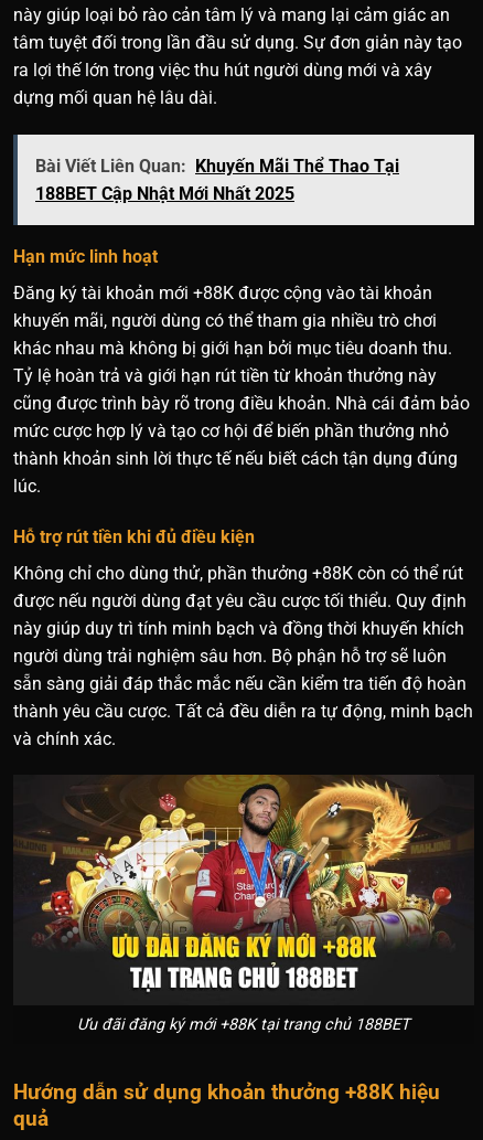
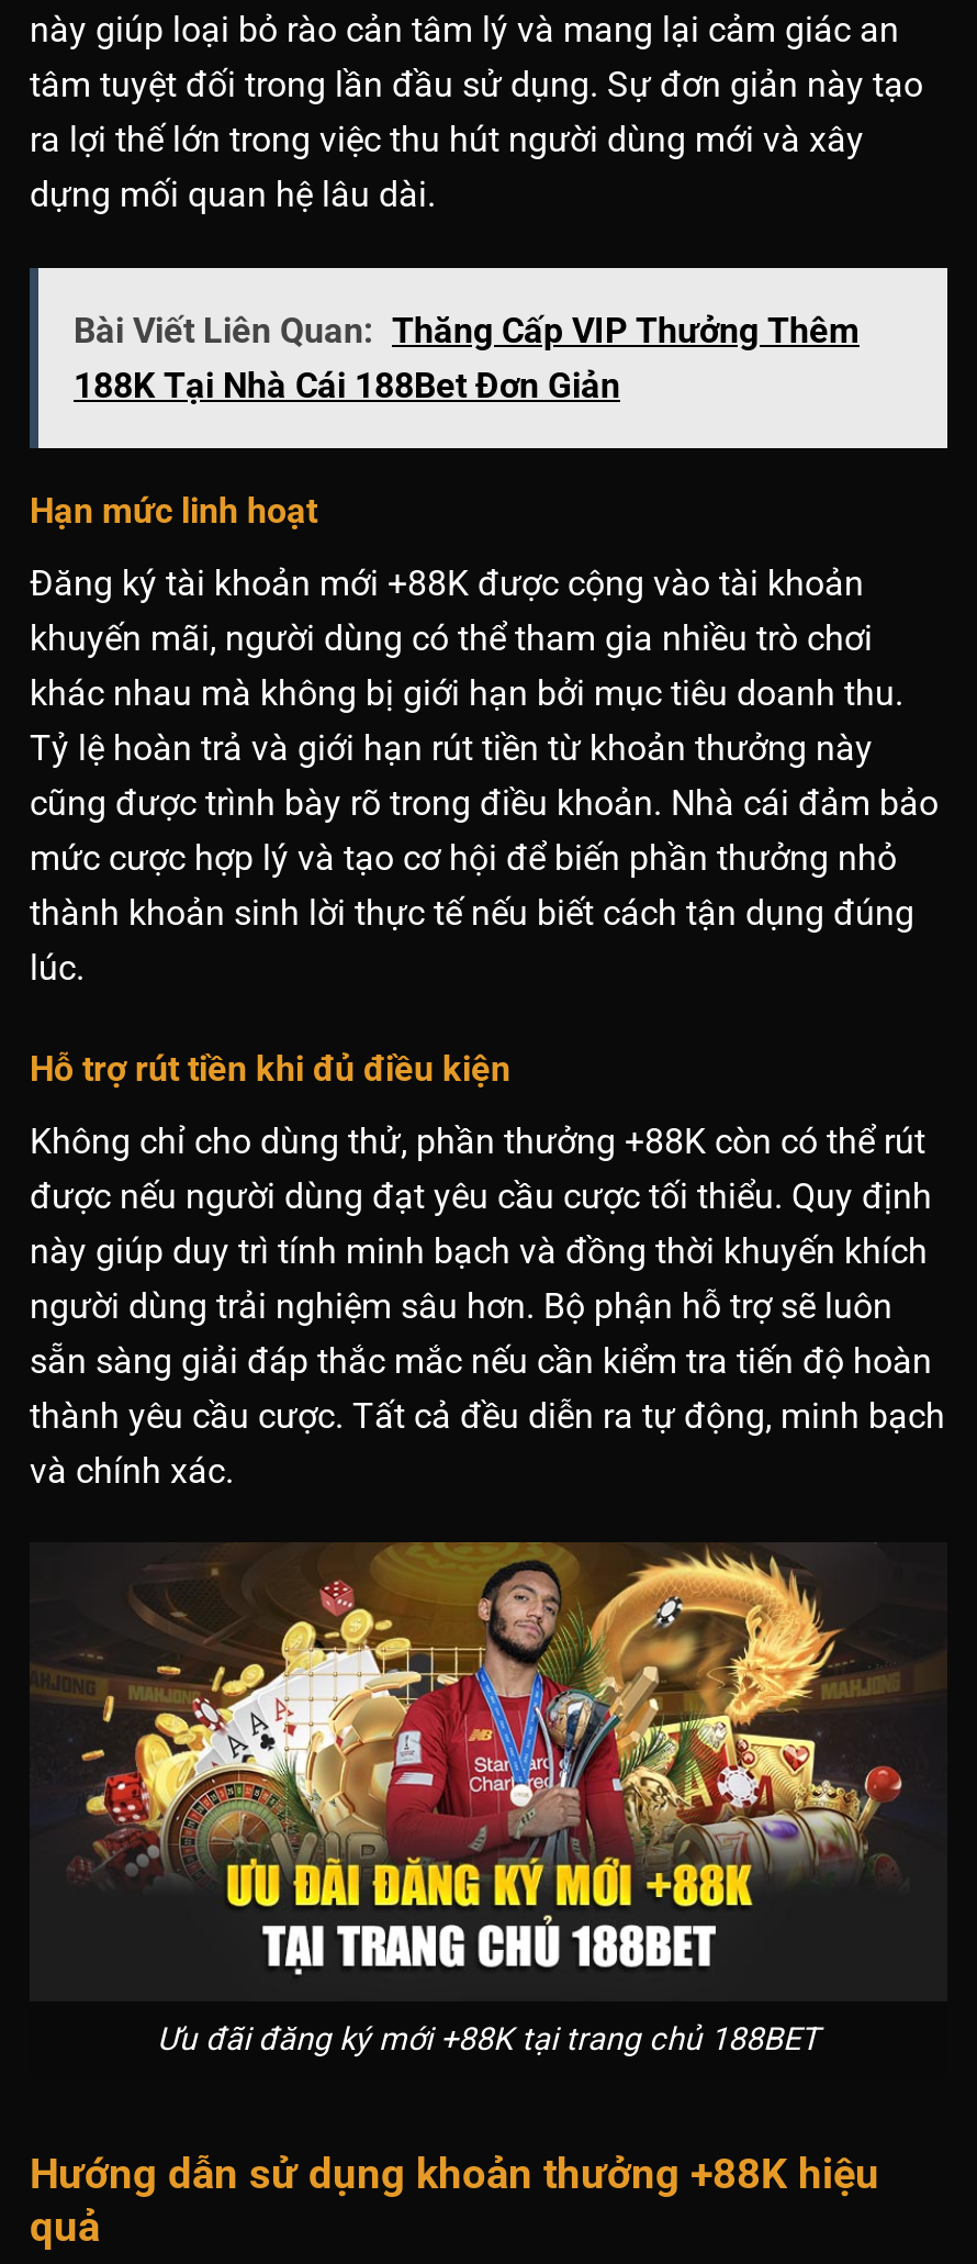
[35,155,399,204] Bài Viết Liên Quan: Khuyến Mãi Thể Thao Tại | 188BET Cập Nhật Mới Nhất 2025 -> [74,309,860,406] Bài Viết Liên Quan: Thăng Cấp VIP Thưởng Thêm | 188K Tại Nhà Cái 188Bet Đơn Giản

